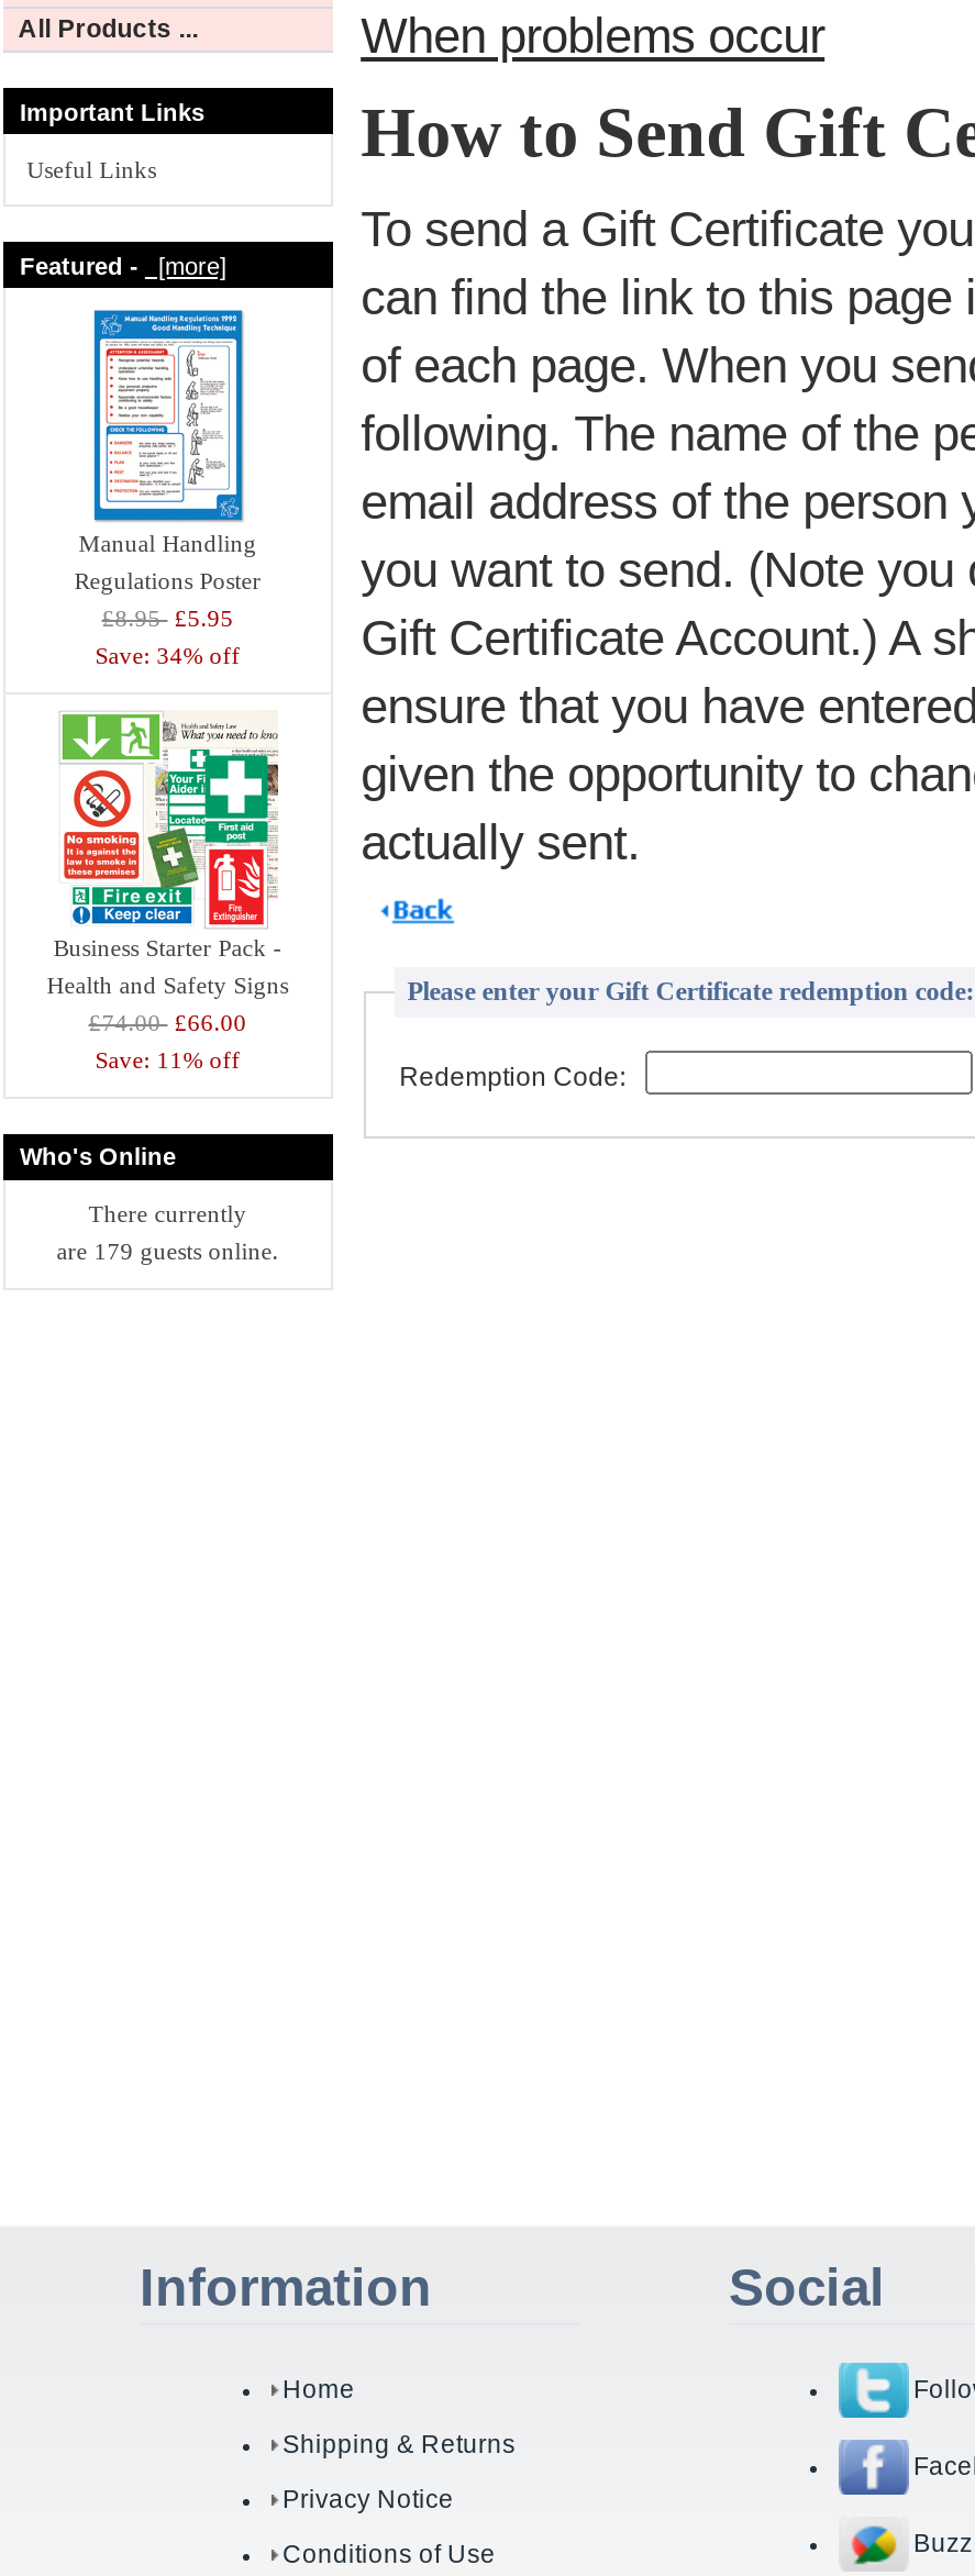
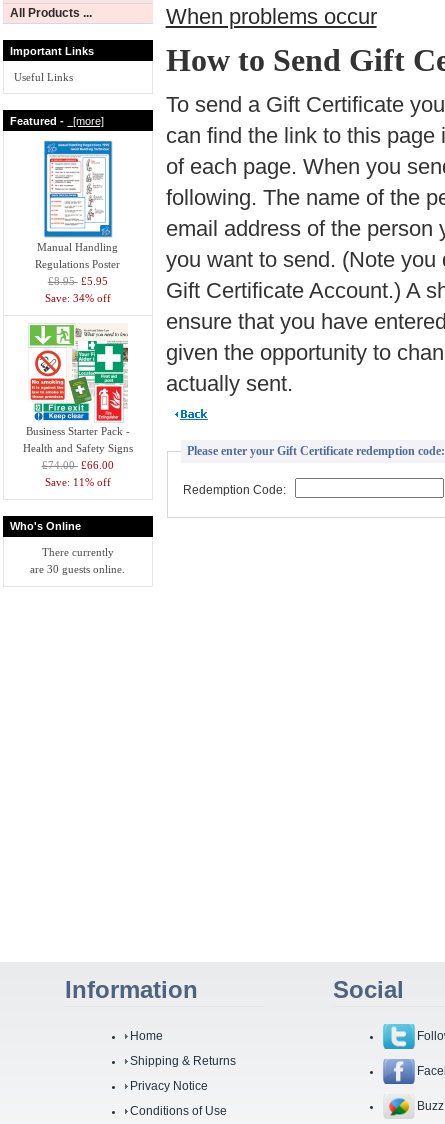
[56,1239,279,1265] are 179 guests online. -> [30,563,125,575] are 30 guests online.

